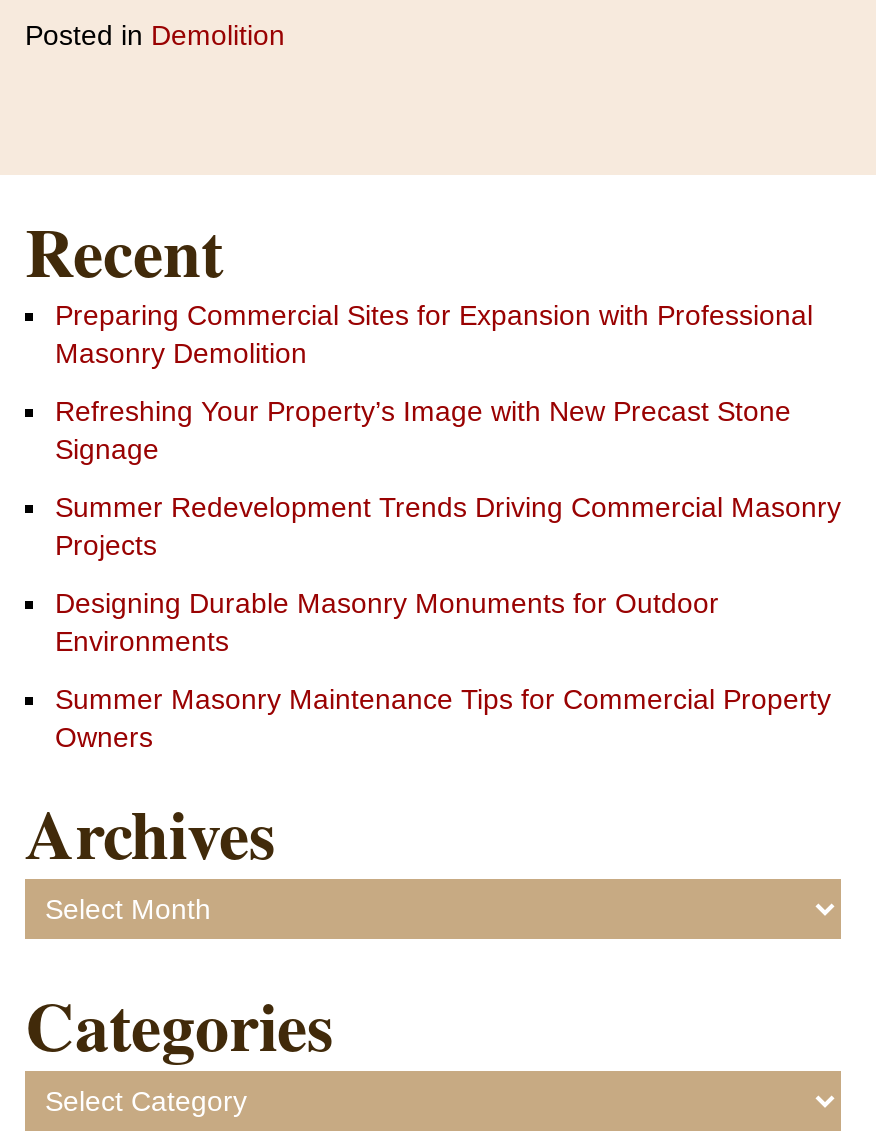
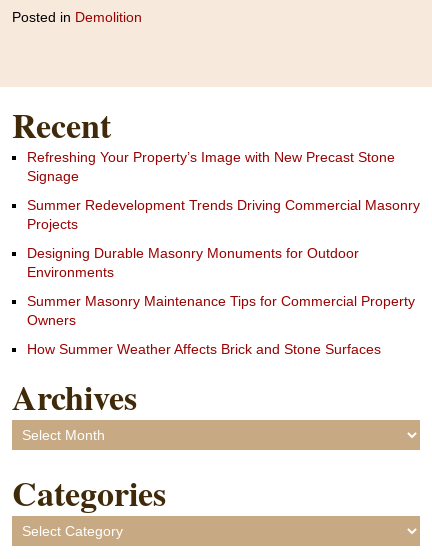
[55,299,813,369] Preparing Commercial Sites for Expansion with Professional | Masonry Demolition -> none
moved [55,395,841,753] -> [27,149,420,328]: Refreshing Your Property’s Image with New Precast Stone | Signage | Summer Redevelopment Trends Driving Commercial Masonry | Projects | Designing Durable Masonry Monuments for Outdoor | Environments | Summer Masonry Maintenance Tips for Commercial Property | Owners
none -> [27,341,381,357] How Summer Weather Affects Brick and Stone Surfaces

